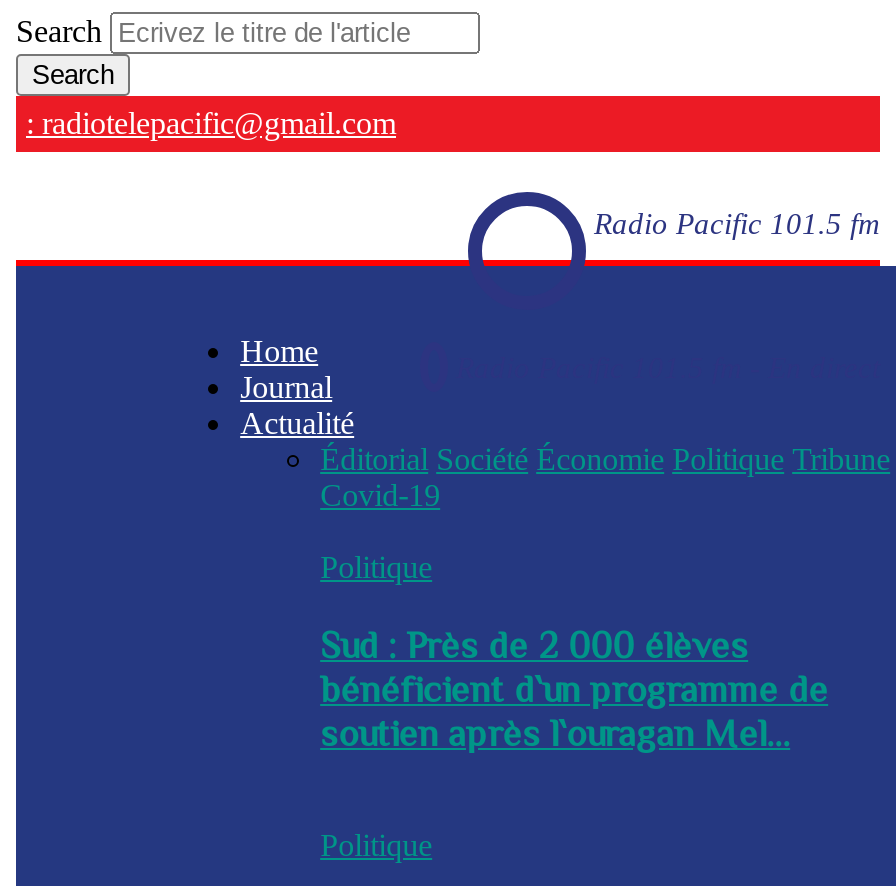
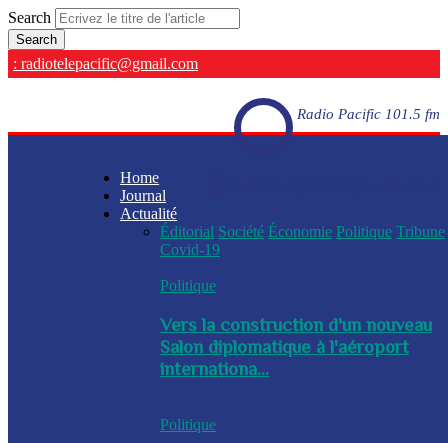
[320,623,828,753] Sud : Près de 2 000 élèves | bénéficient d`un programme de | soutien après l`ouragan Mel... -> [160,314,432,379] Vers la construction d'un nouveau | Salon diplomatique à l'aéroport | internationa...

